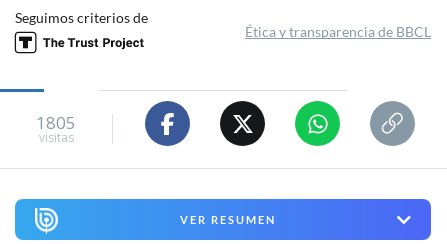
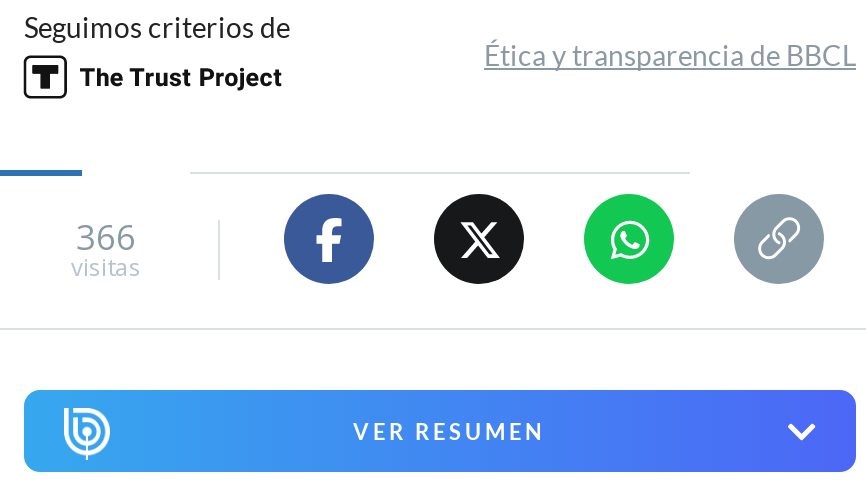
[36,111,76,134] 1805 -> [76,214,136,260] 366

